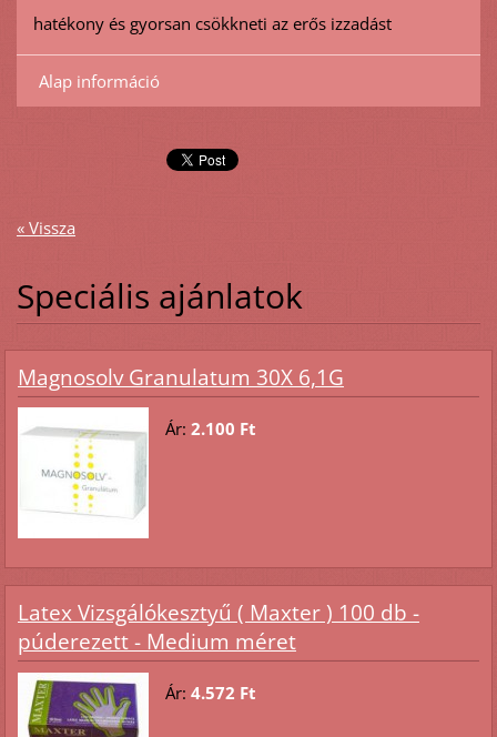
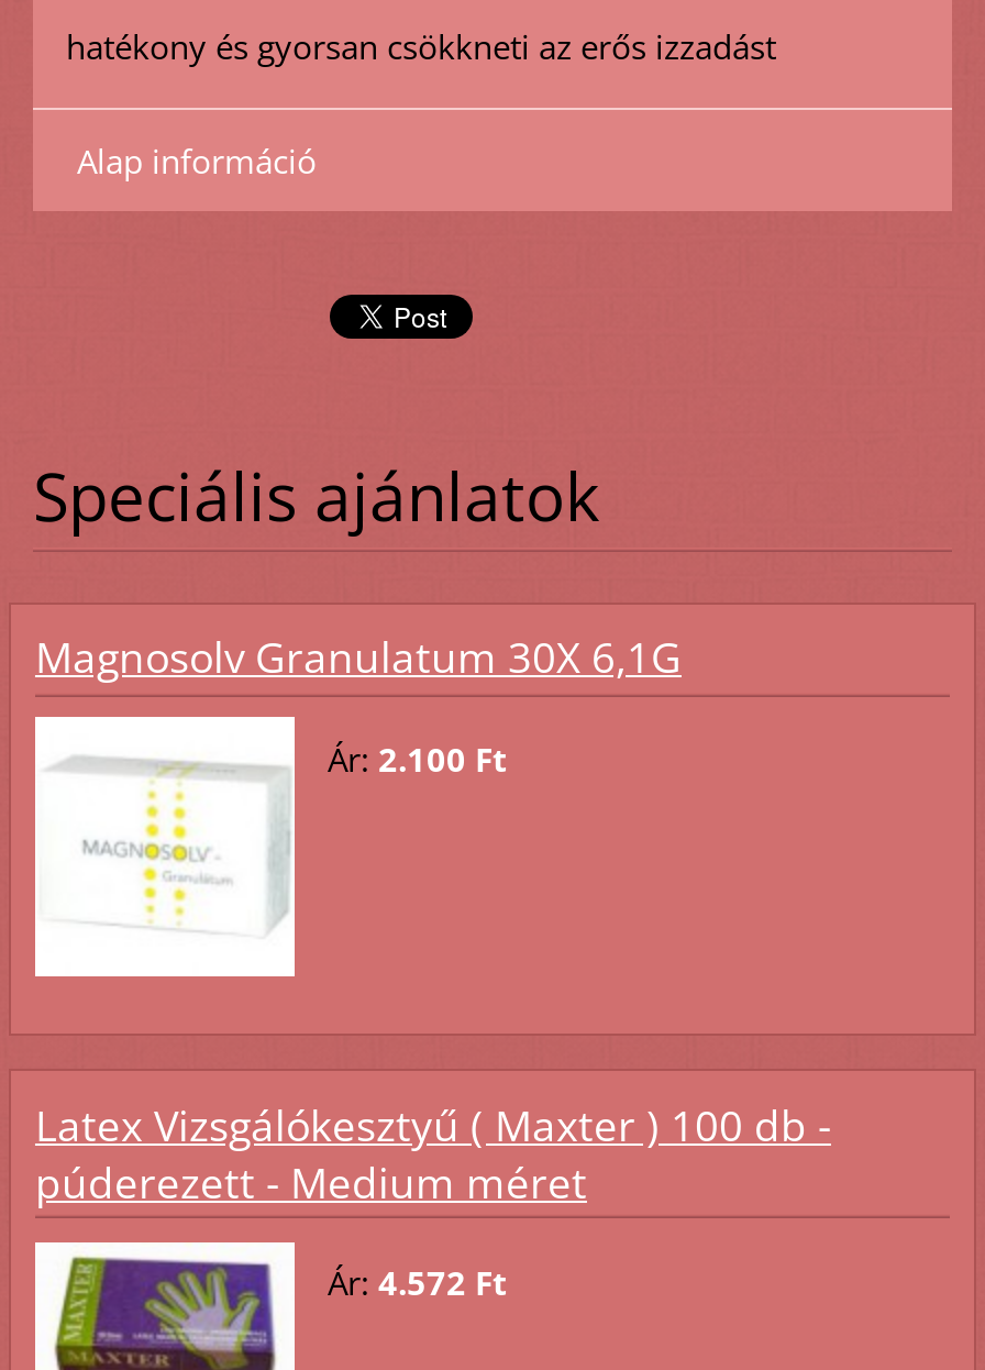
[17,216,75,238] « Vissza -> none

